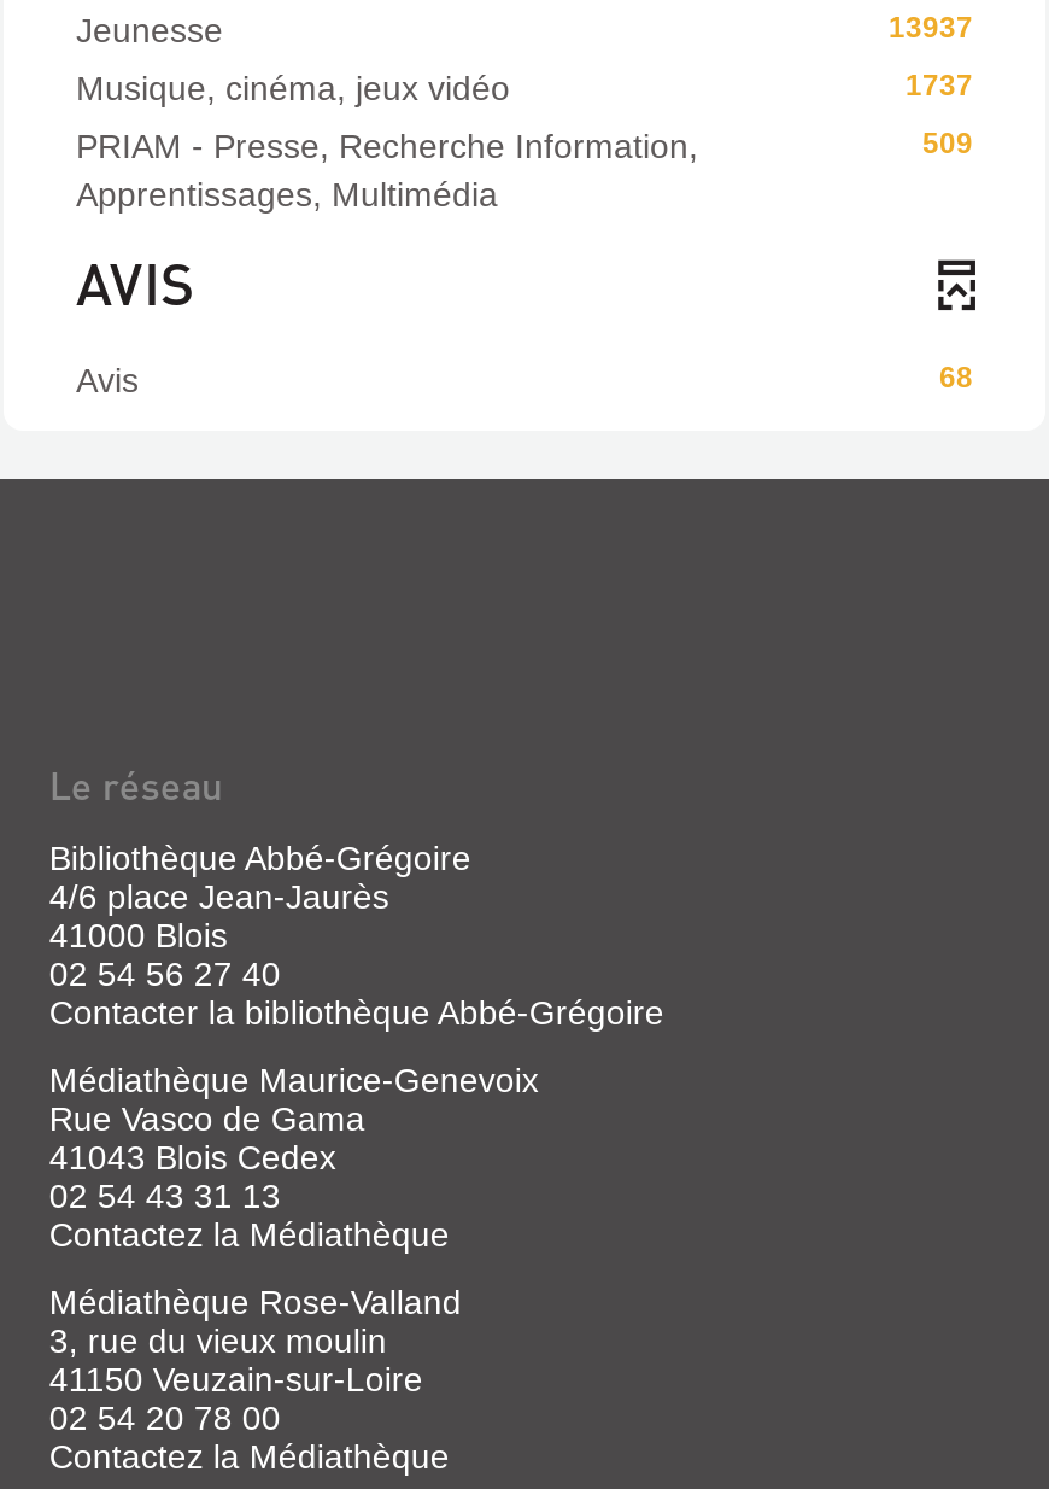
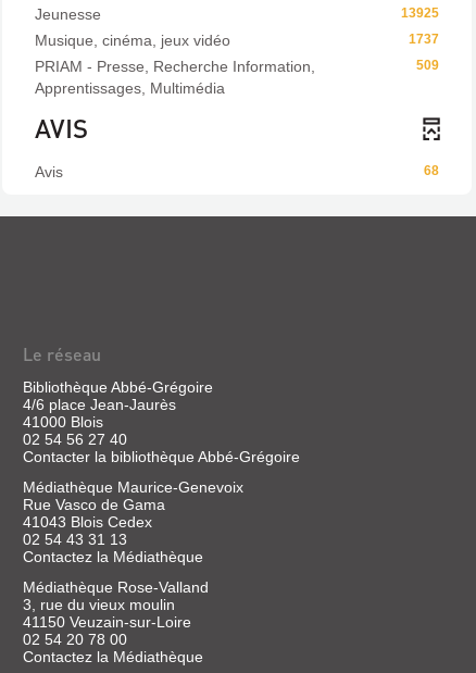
[889,11,973,45] 13937 -> [401,5,439,21] 13925

